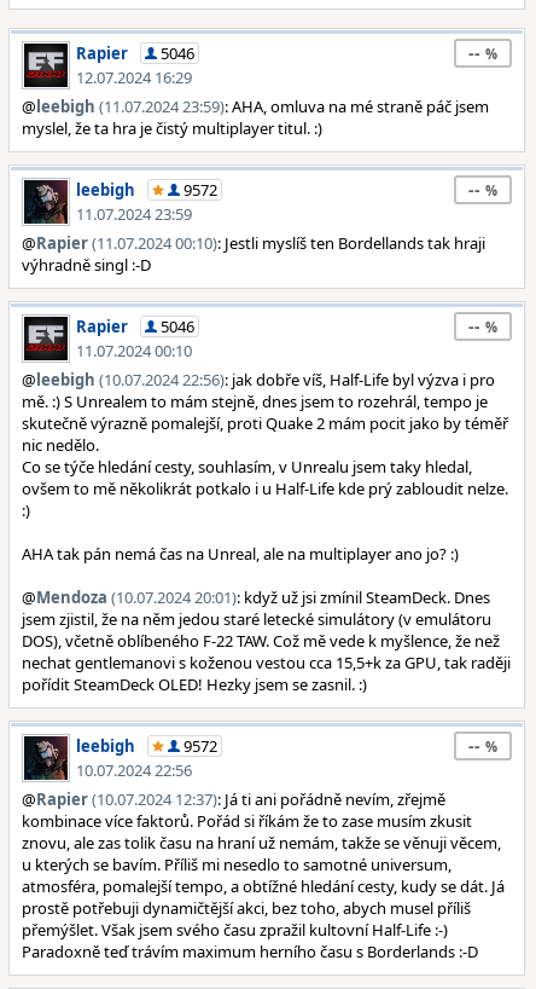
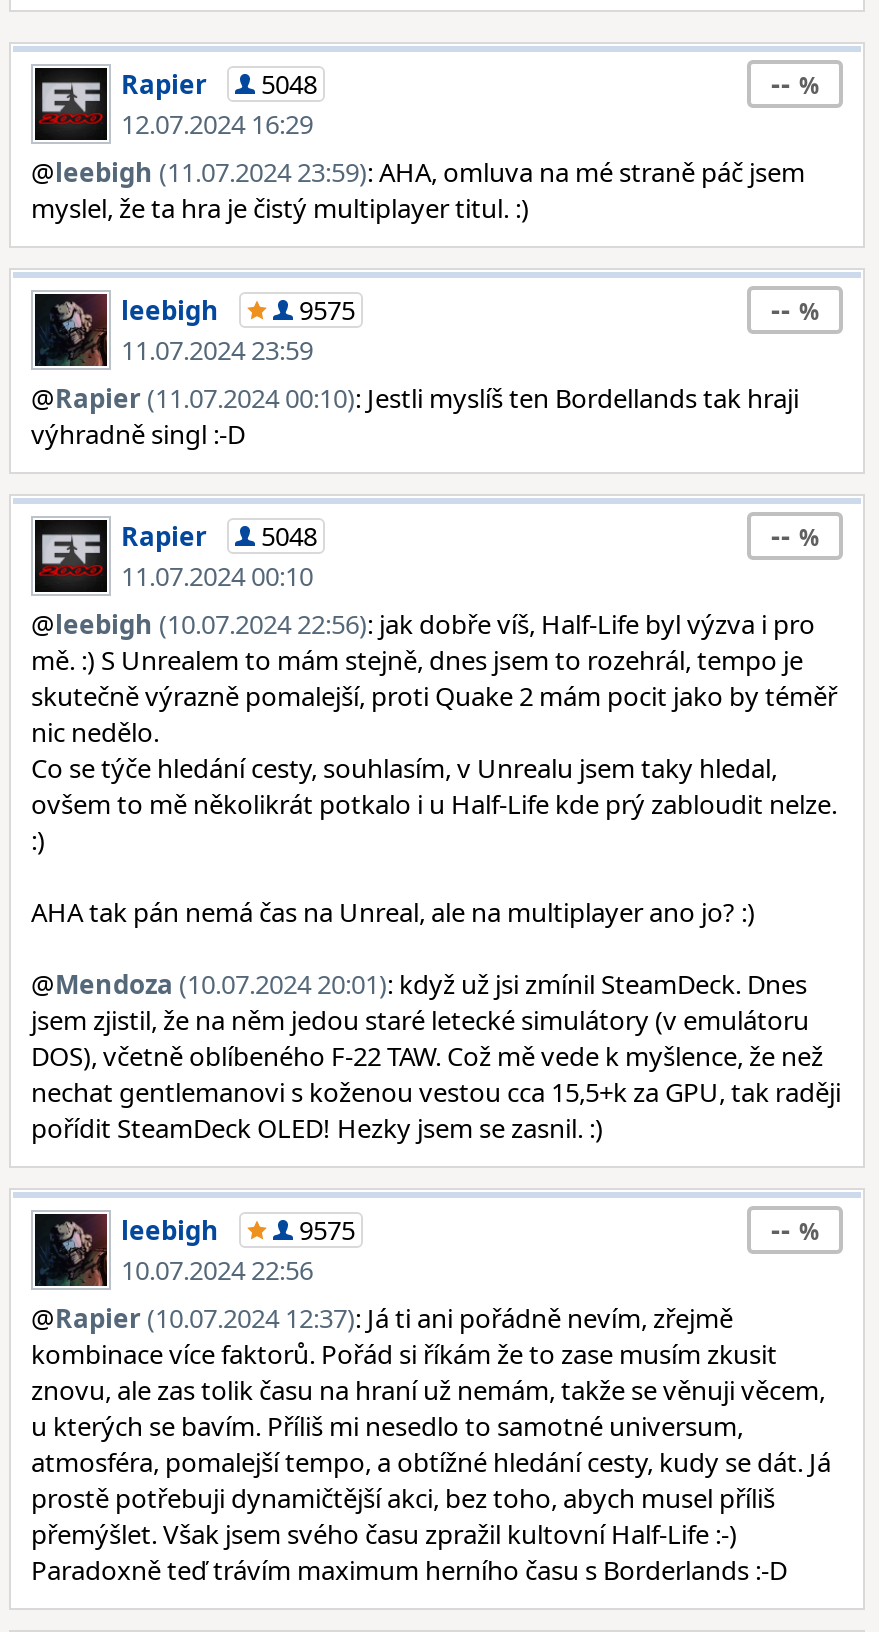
[76,42,194,64] Rapier 5046 -> [121,66,317,102] Rapier 5048
[183,179,217,201] 9572 -> [299,292,355,328] 9575
[76,316,194,337] Rapier 5046 -> [121,518,317,554] Rapier 5048
[183,735,217,757] 9572 -> [299,1212,355,1248] 9575

